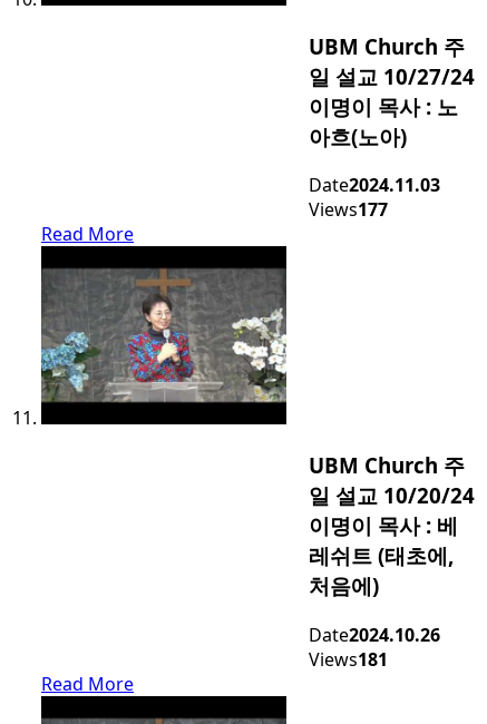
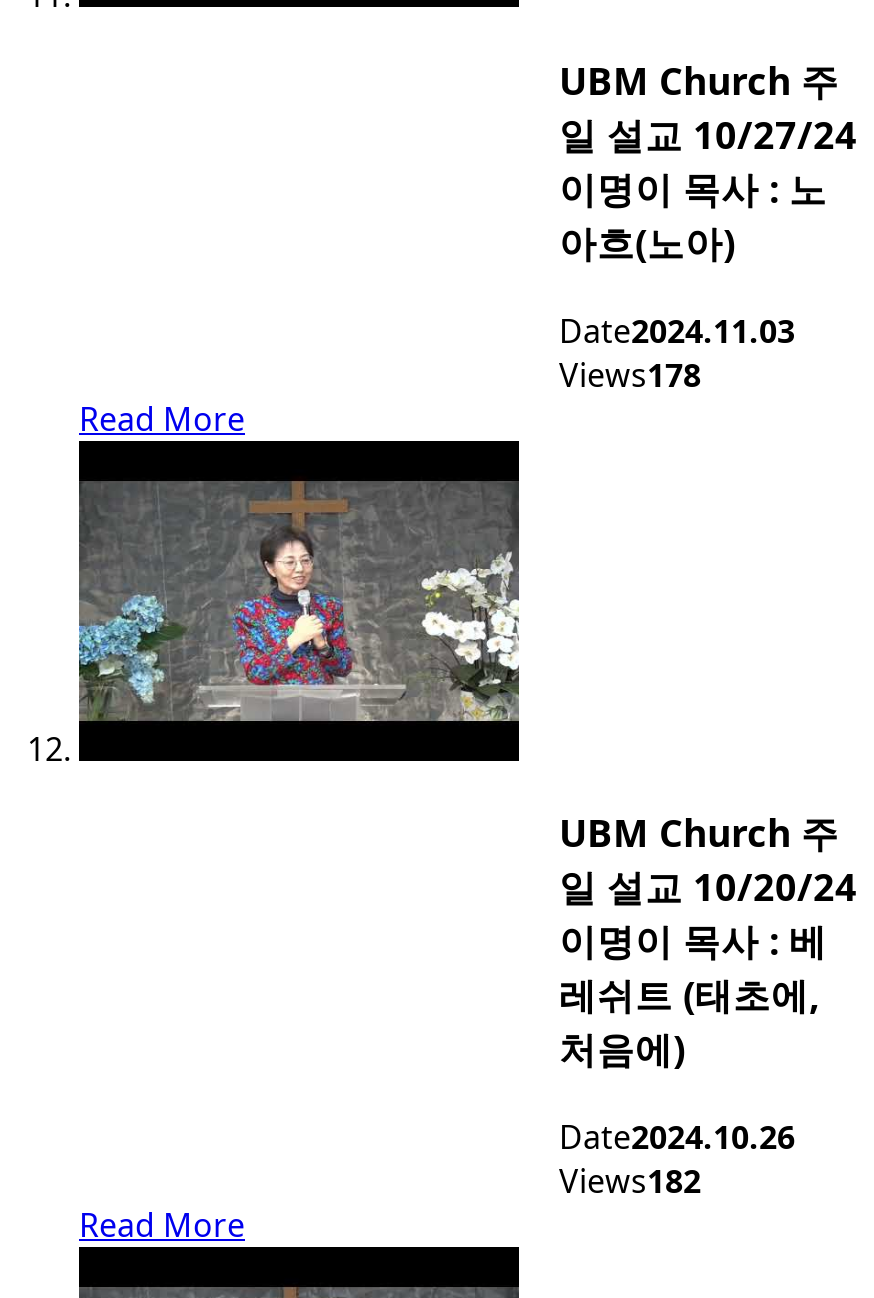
[309,197,388,222] Views177 -> [559,353,701,397] Views178
[309,647,388,671] Views181 -> [559,1160,701,1204] Views182

